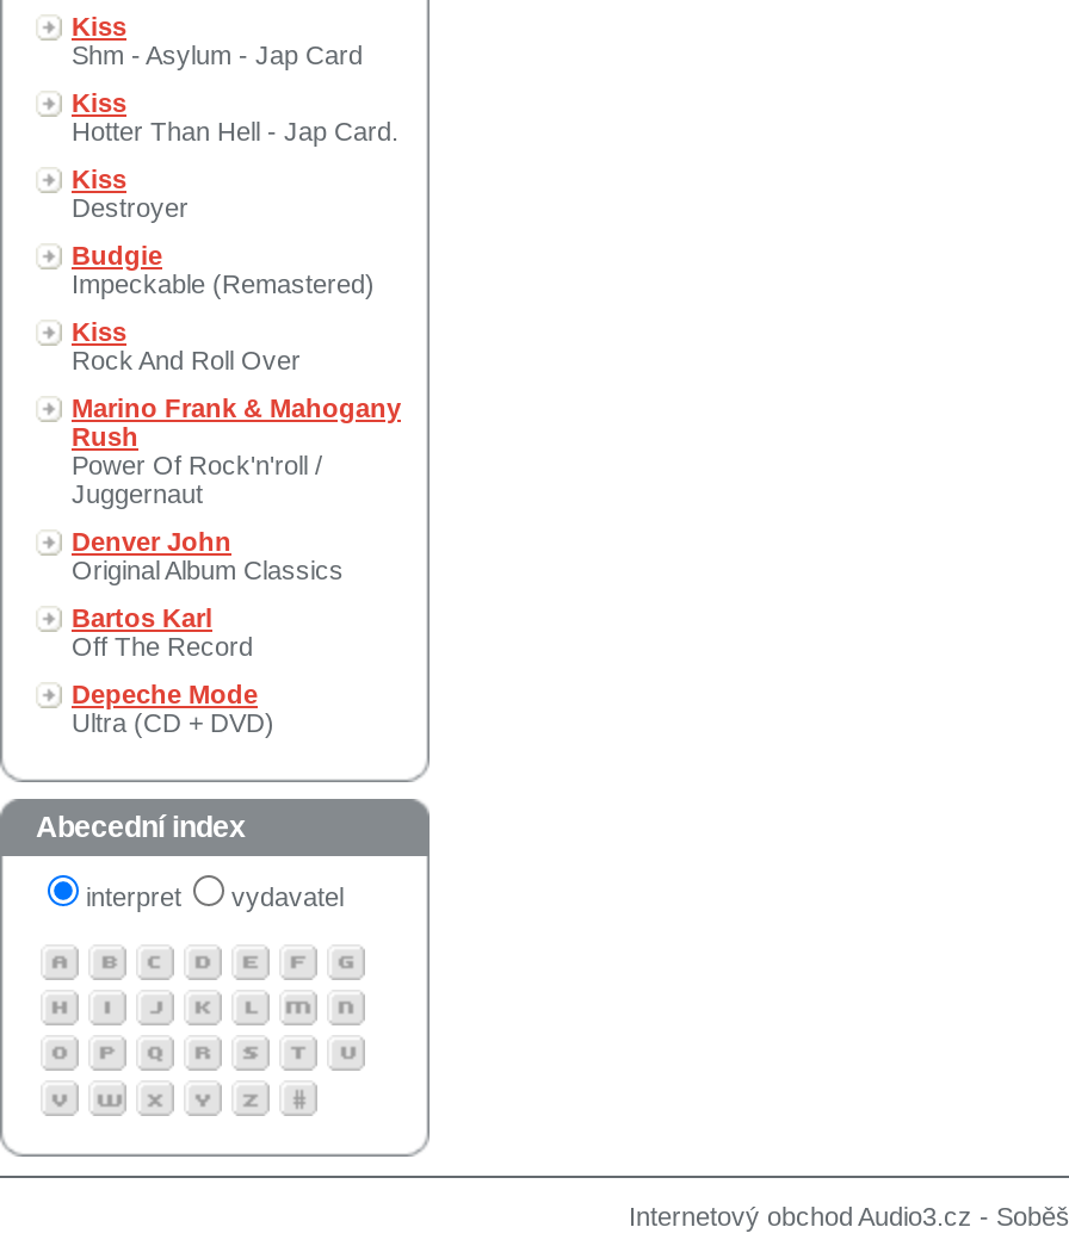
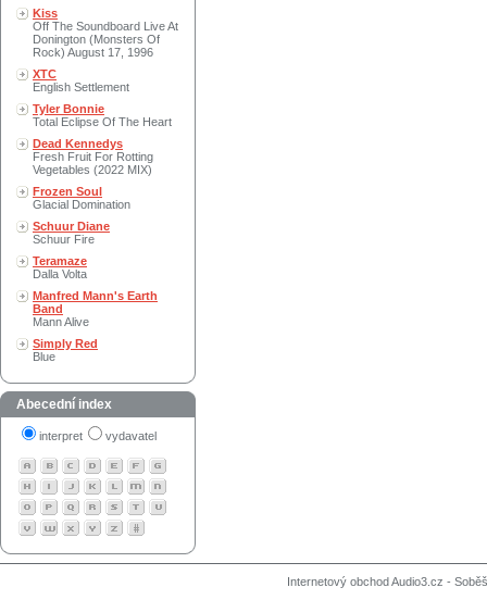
[72,41,363,69] Shm - Asylum - Jap Card -> [33,20,178,59] Off The Soundboard Live At | Donington (Monsters Of | Rock) August 17, 1996
[72,88,398,145] Kiss | Hotter Than Hell - Jap Card. -> [33,67,129,93] XTC | English Settlement
[72,165,189,222] Kiss | Destroyer -> [33,102,172,128] Tyler Bonnie | Total Eclipse Of The Heart
[72,241,375,298] Budgie | Impeckable (Remastered) -> [33,137,153,176] Dead Kennedys | Fresh Fruit For Rotting | Vegetables (2022 MIX)
[72,317,301,374] Kiss | Rock And Roll Over -> [33,185,130,211] Frozen Soul | Glacial Domination
[72,393,401,508] Marino Frank & Mahogany | Rush | Power Of Rock'n'roll / | Juggernaut -> [33,220,110,246] Schuur Diane | Schuur Fire
[72,527,344,584] Denver John | Original Album Classics -> [33,254,87,280] Teramaze | Dalla Volta
[72,603,253,661] Bartos Karl | Off The Record -> [33,289,158,328] Manfred Mann's Earth | Band | Mann Alive
[72,680,274,737] Depeche Mode | Ultra (CD + DVD) -> [33,337,98,363] Simply Red | Blue

